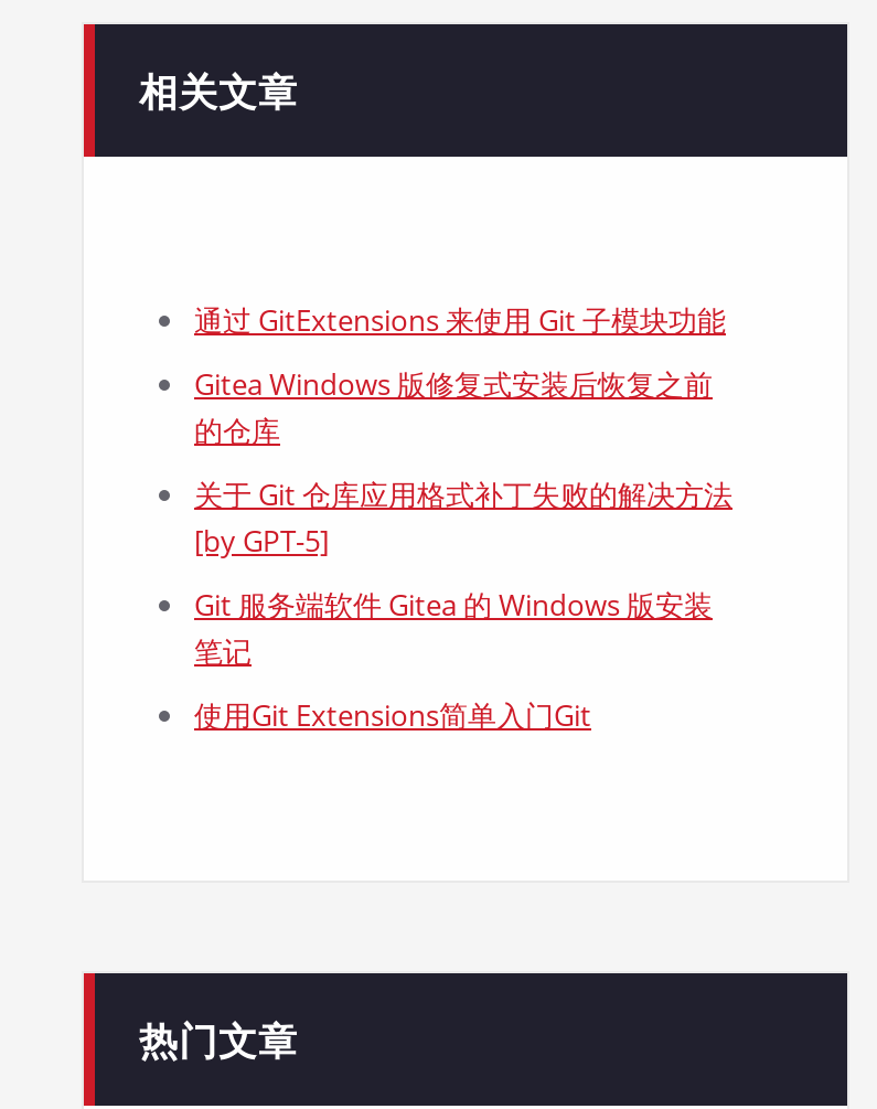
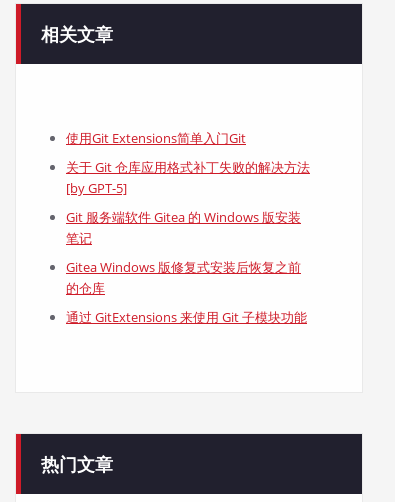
moved [194,300,726,450] -> [66,258,307,326]: Gitea Windows 版修复式安装后恢复之前 | 的仓库 | 通过 GitExtensions 来使用 Git 子模块功能
moved [194,474,732,671] -> [66,158,310,247]: 关于 Git 仓库应用格式补丁失败的解决方法 | [by GPT-5] | Git 服务端软件 Gitea 的 Windows 版安装 | 笔记
moved [194,695,591,735] -> [66,129,246,147]: 使用Git Extensions简单入门Git

